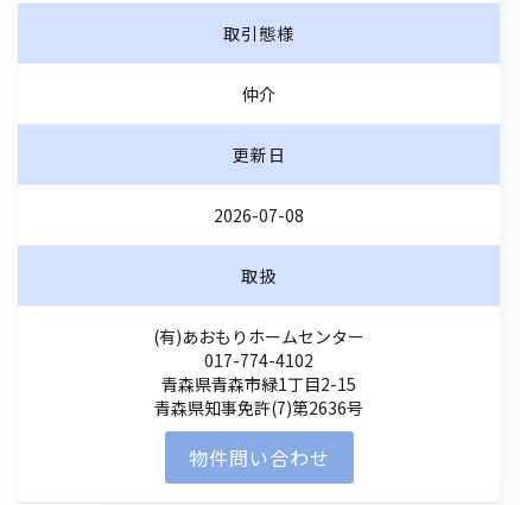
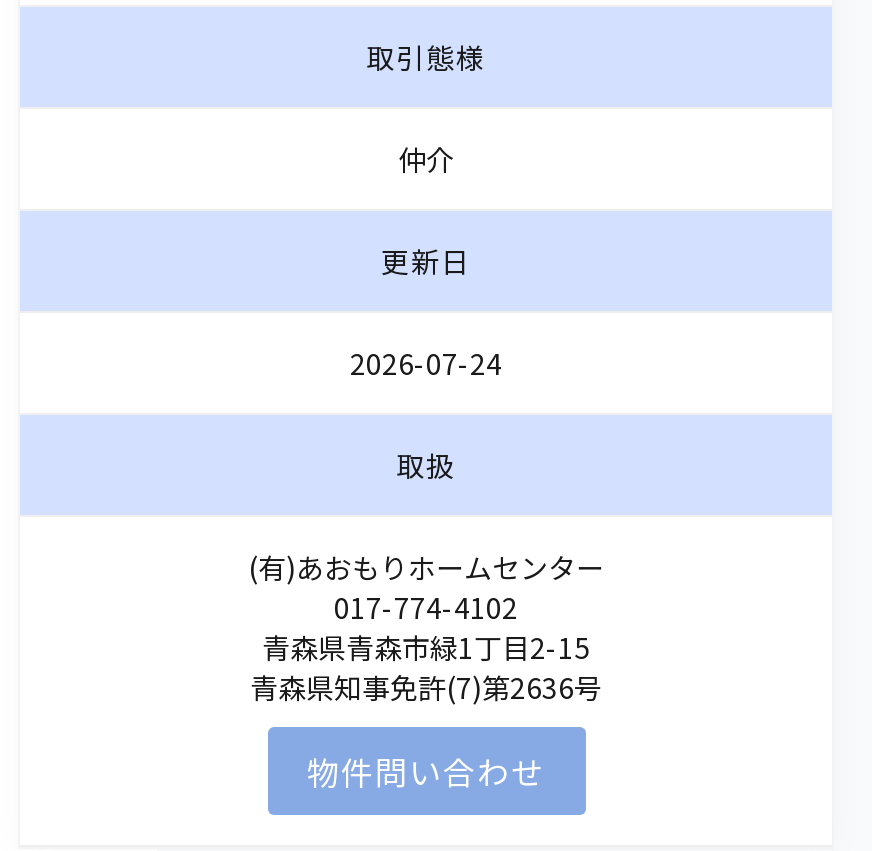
[214,204,304,227] 2026-07-08 -> [350,344,502,384] 2026-07-24

